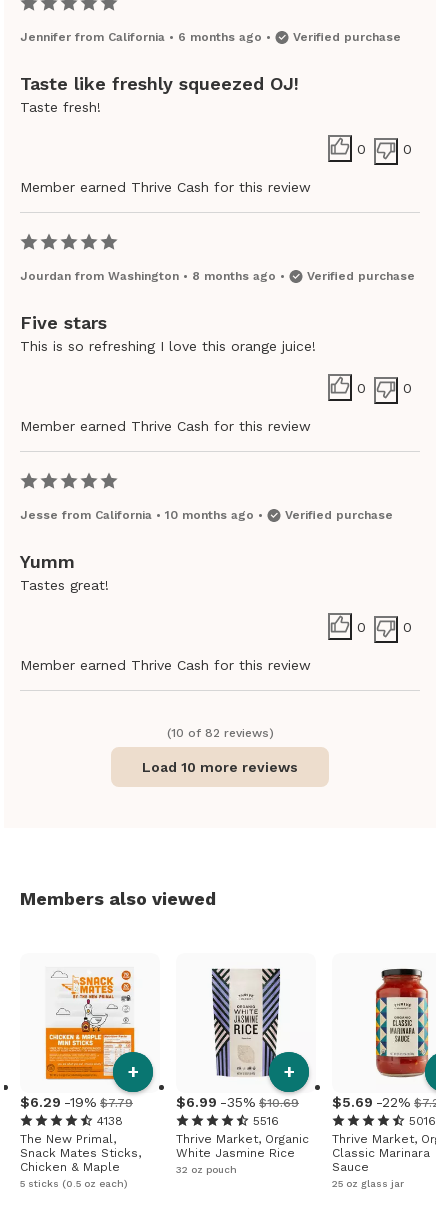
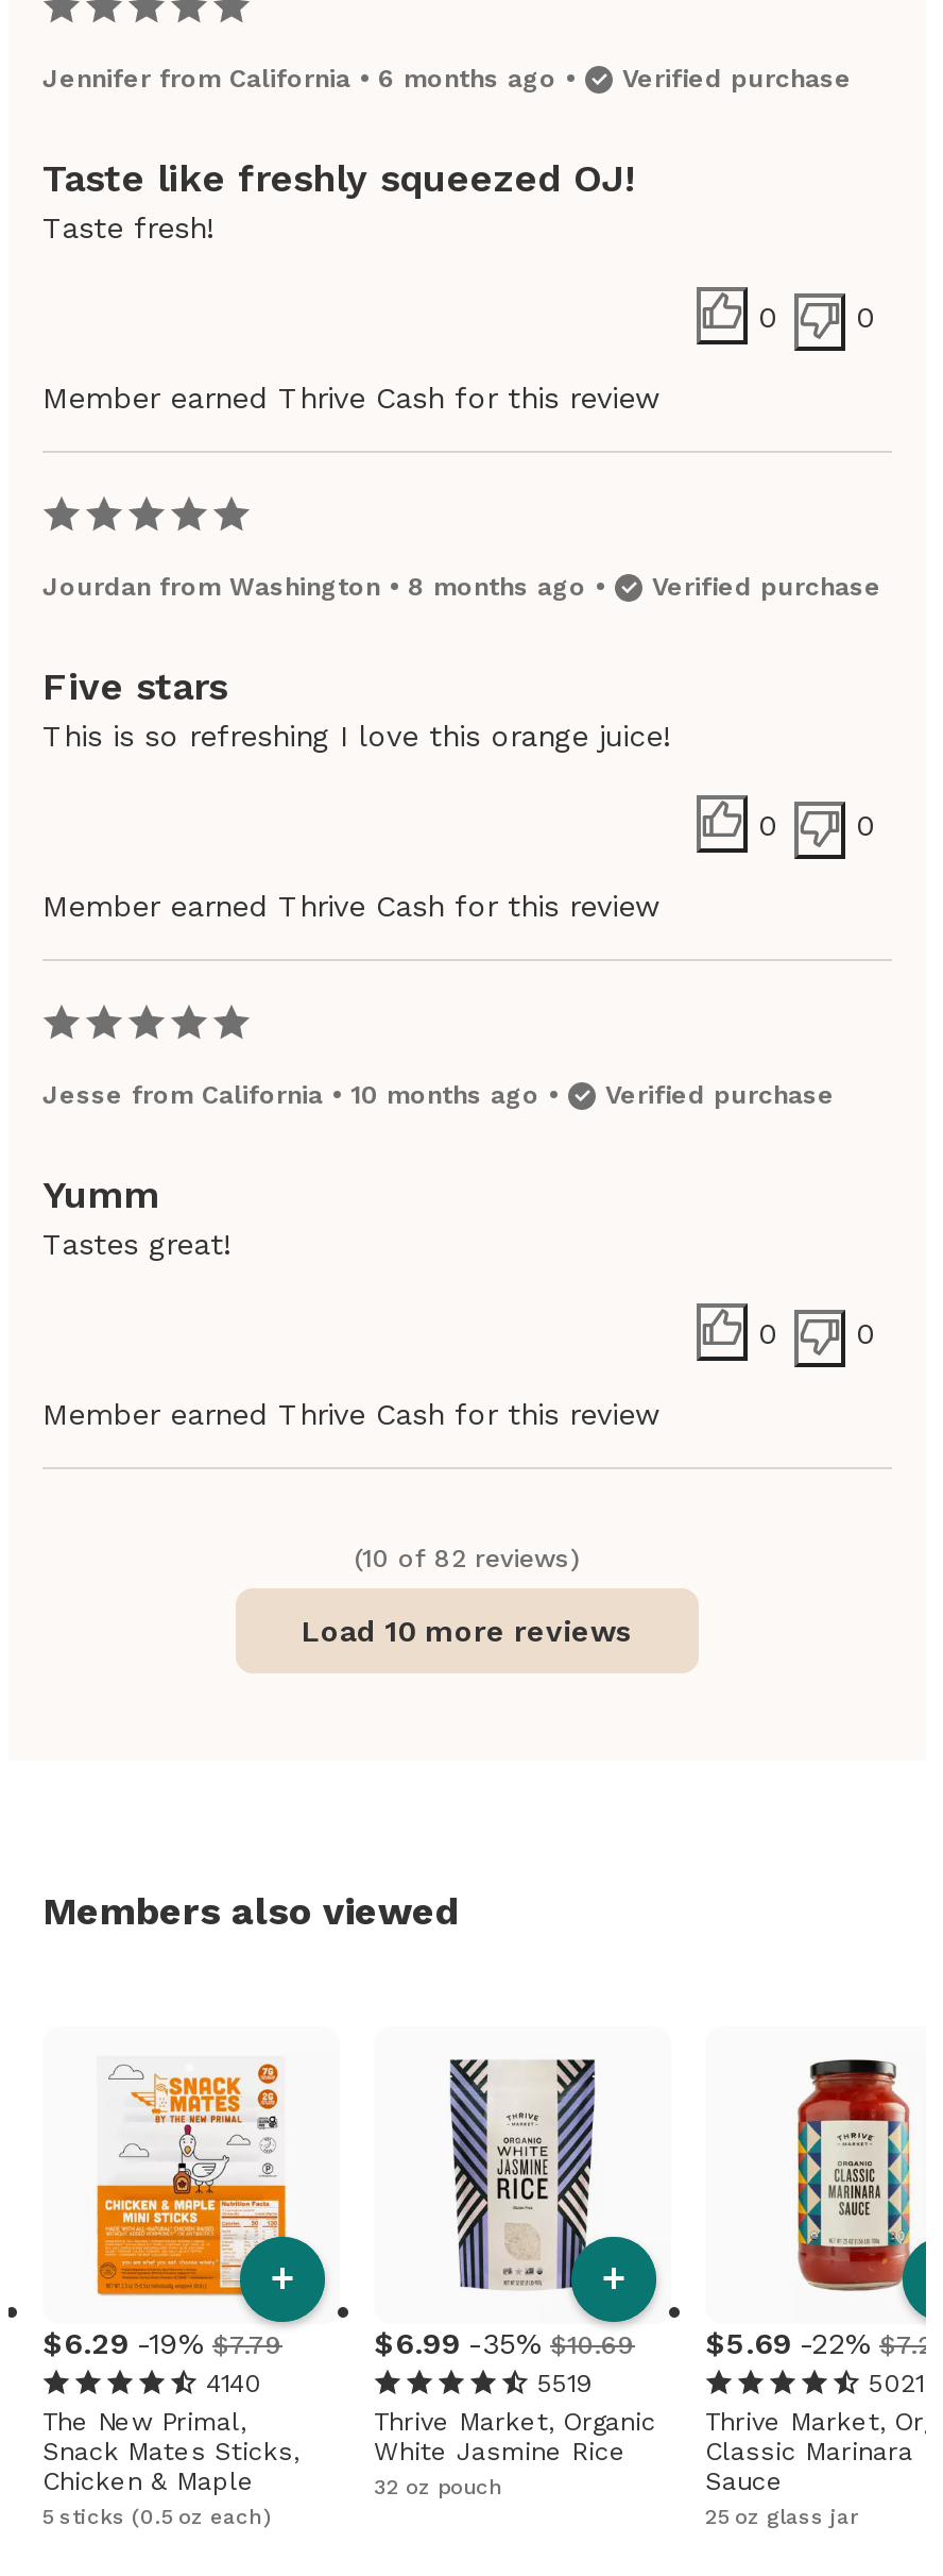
[97,1114,123,1128] 4138 -> [206,2368,261,2398] 4140
[253,1114,279,1128] 5516 -> [537,2368,593,2398] 5519
[409,1114,436,1128] 5016 -> [869,2368,924,2398] 5021

